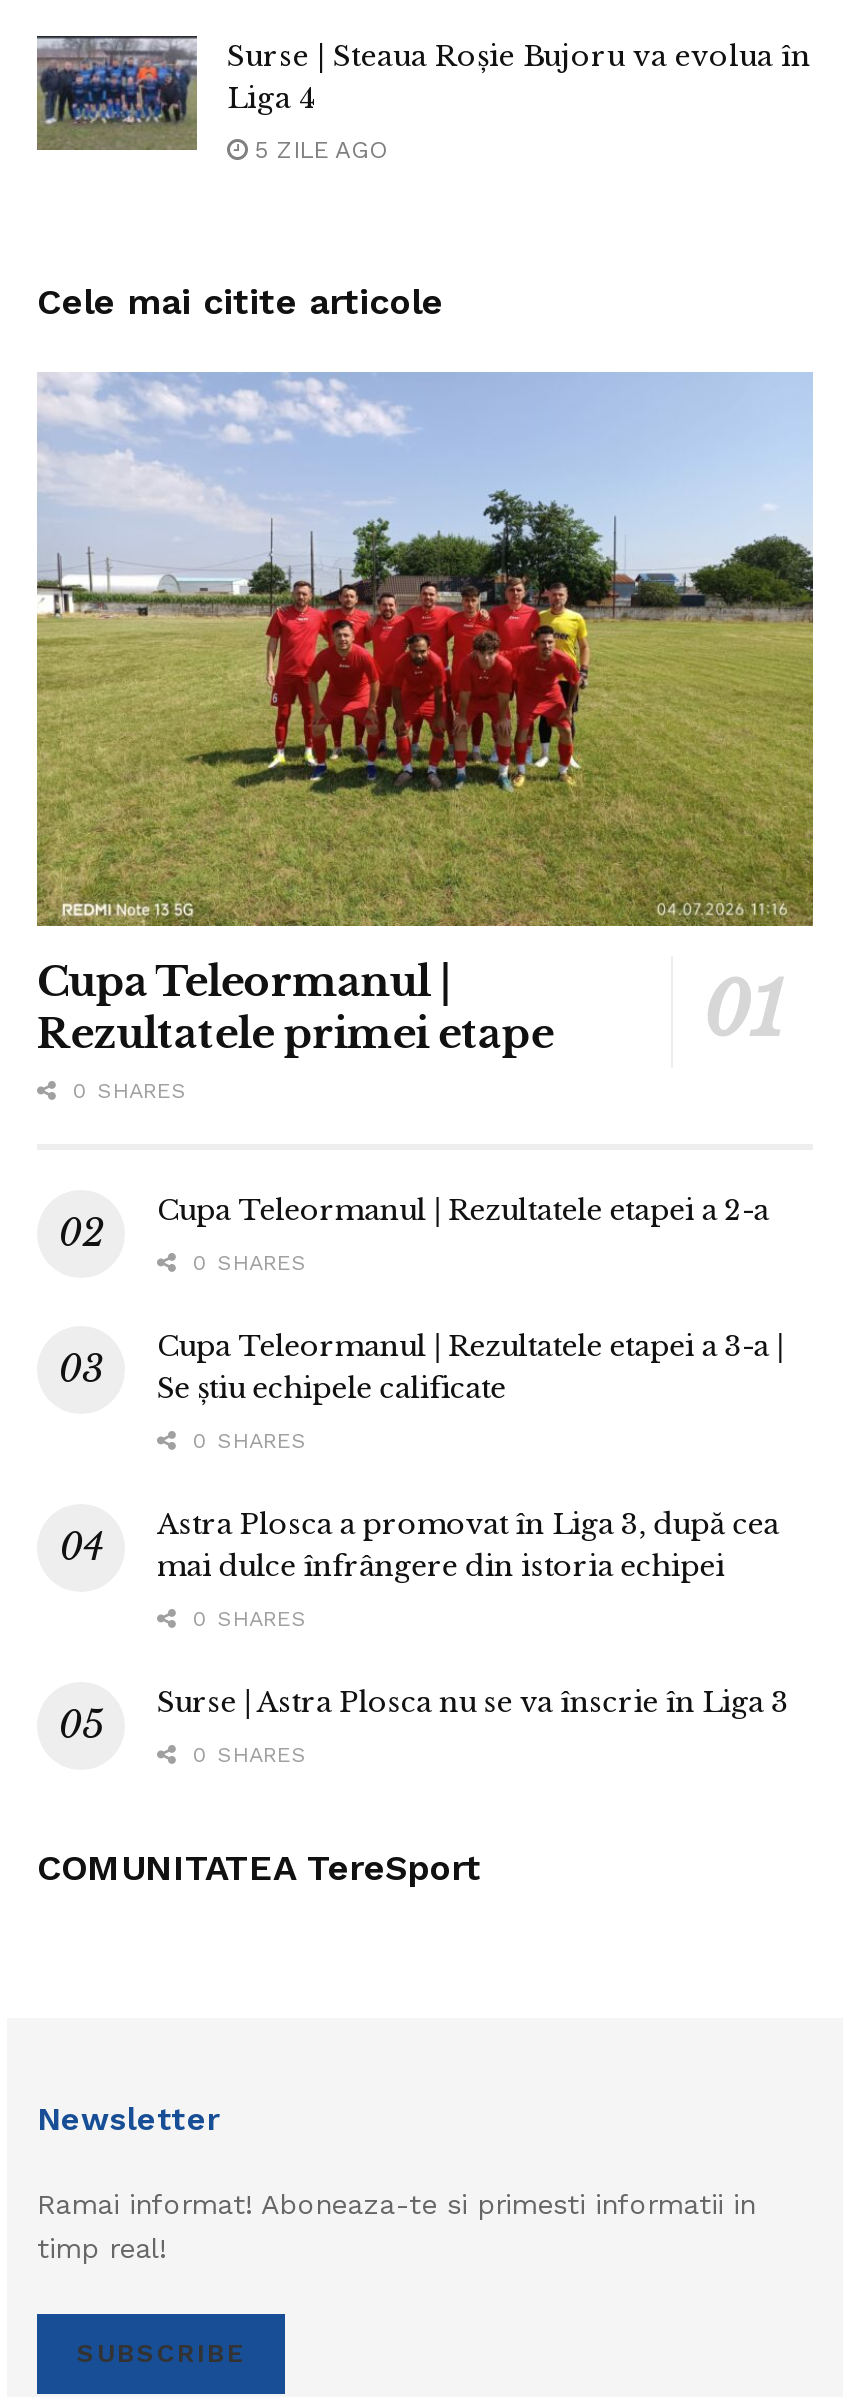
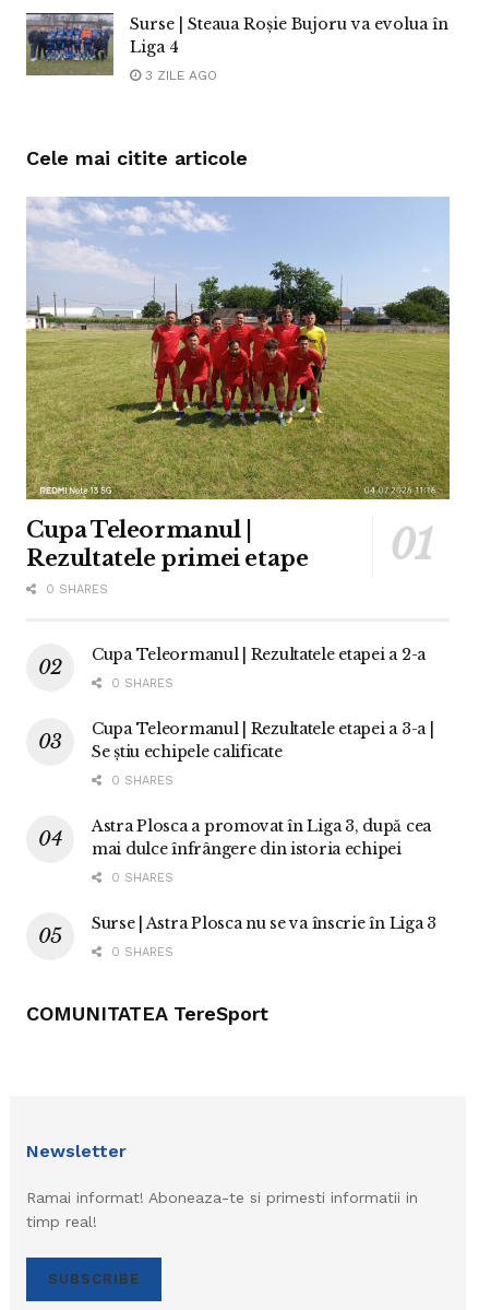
[247,136,387,164] 5 ZILE AGO -> [141,68,217,83] 3 ZILE AGO

